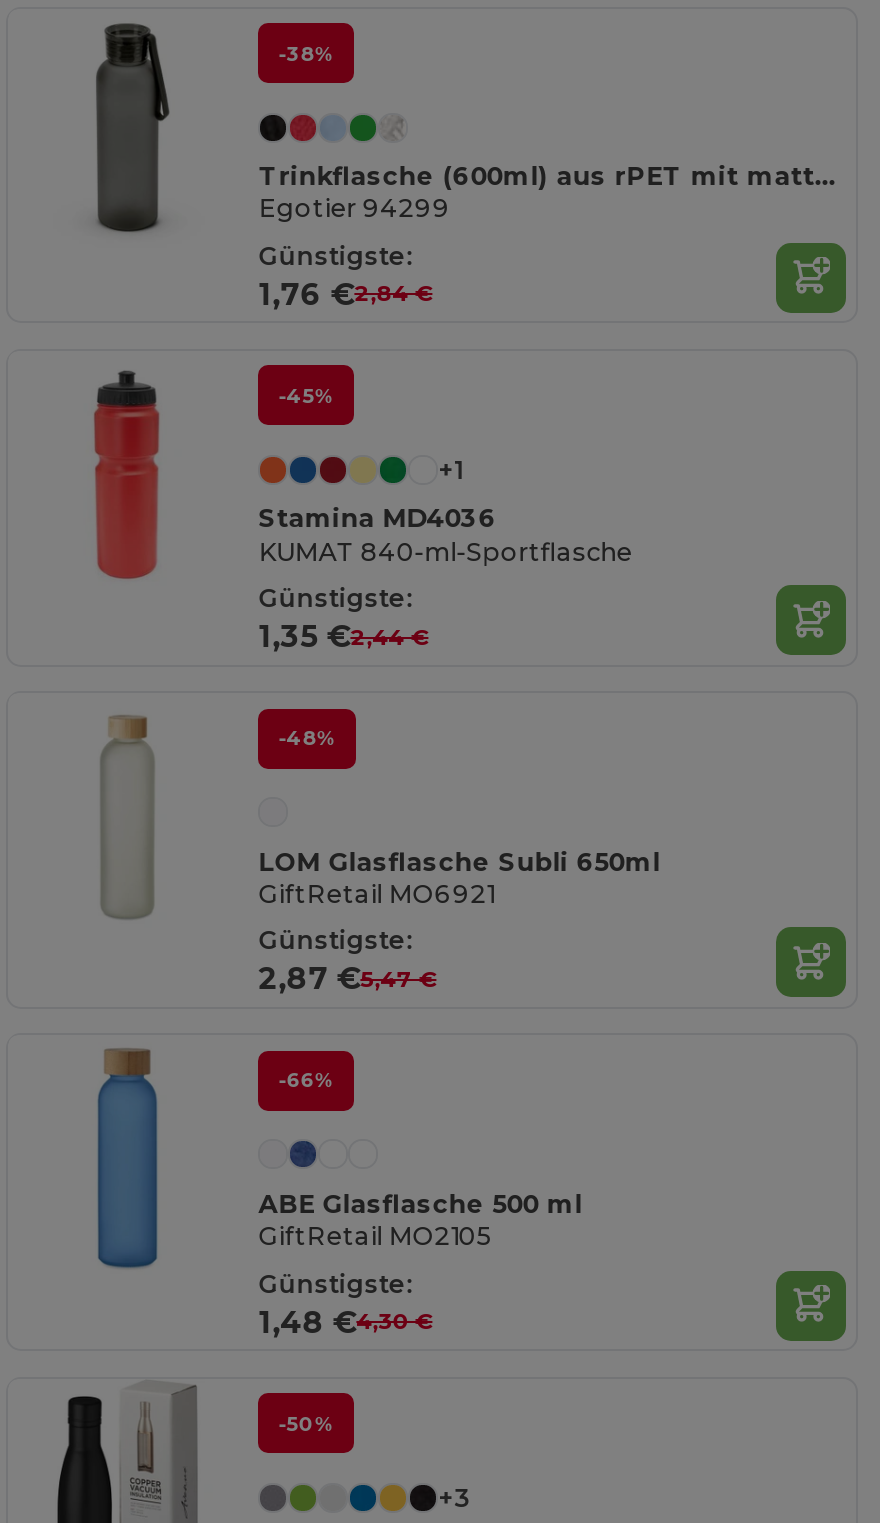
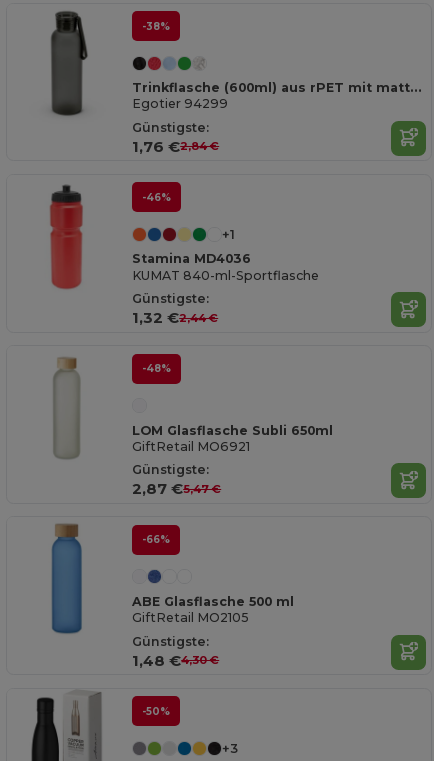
[278,383,334,409] -45% -> [142,191,171,204] -46%
[258,617,428,655] 1,35 €2,44 € -> [132,308,218,327] 1,32 €2,44 €

